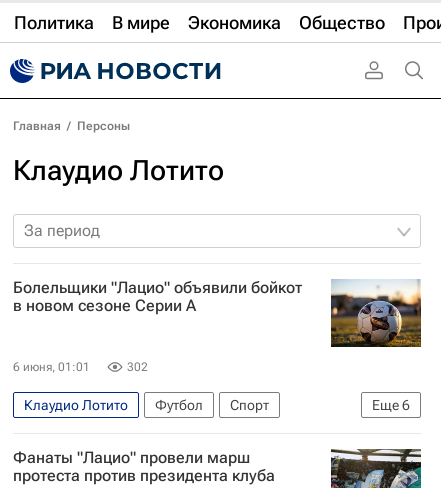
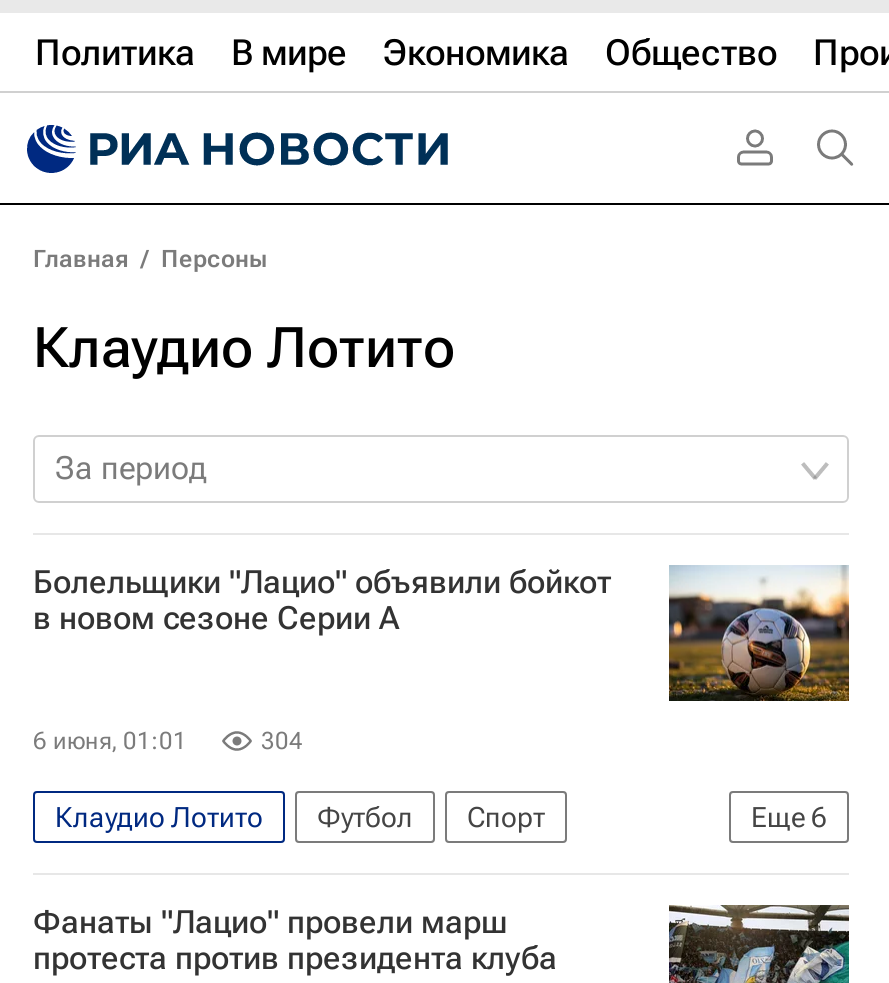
[127,359,148,373] 302 -> [261,726,303,754] 304

